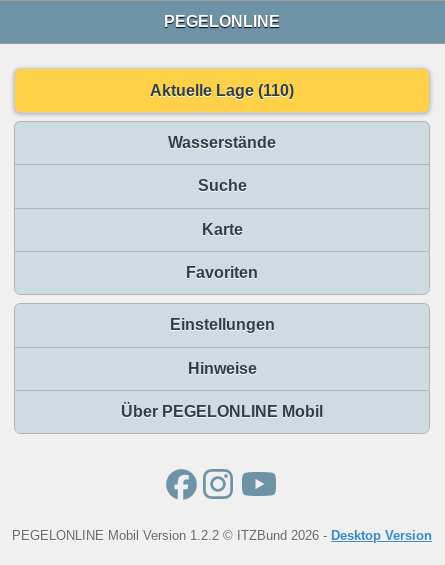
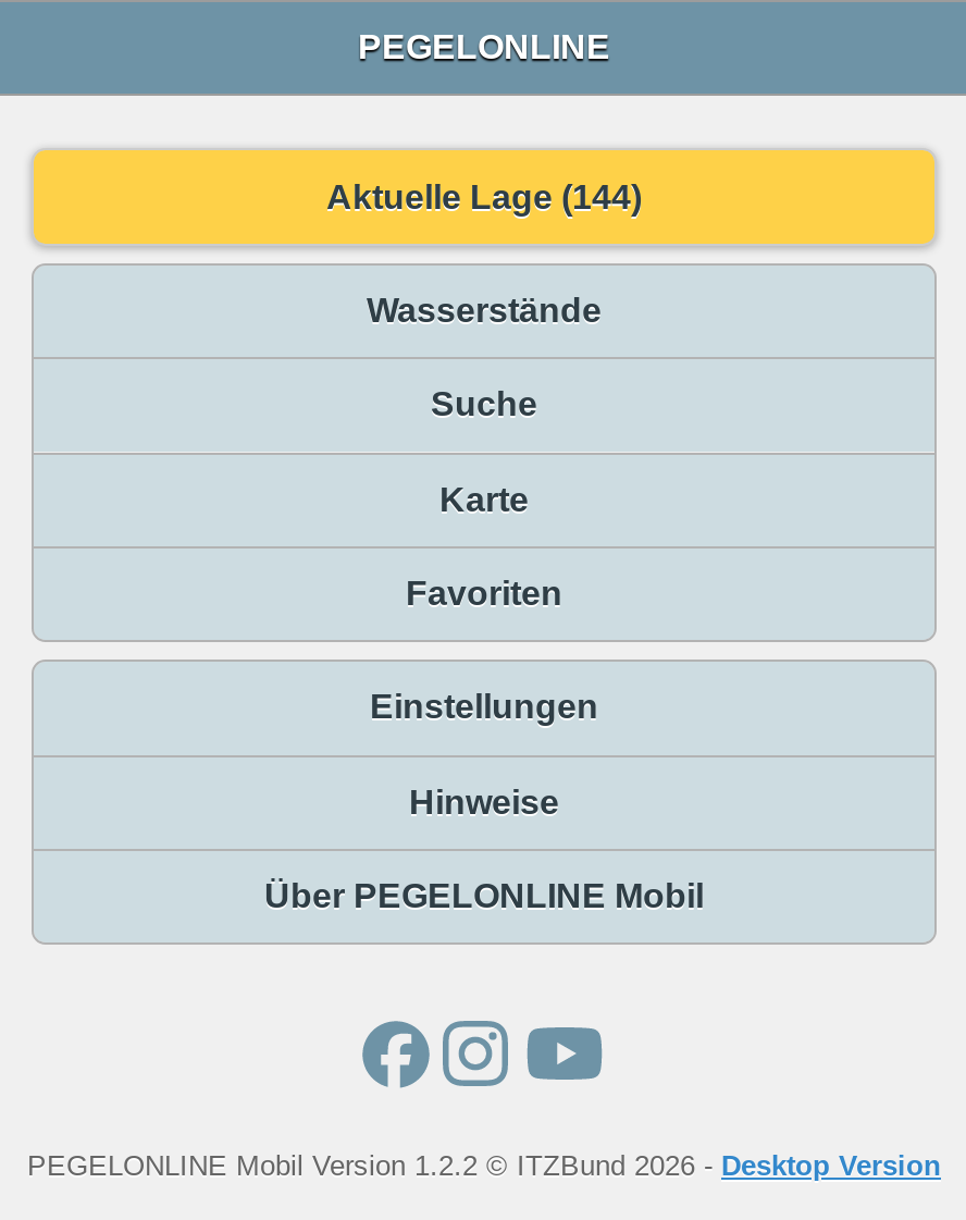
[150,82,294,99] Aktuelle Lage (110) -> [326,178,642,215] Aktuelle Lage (144)

